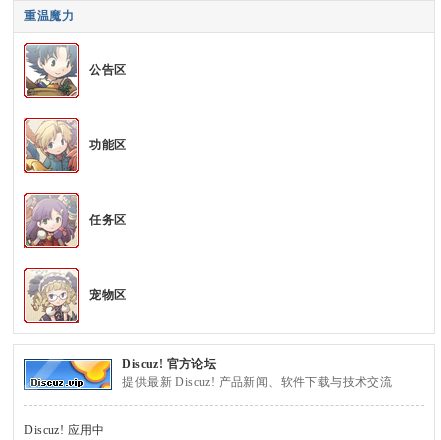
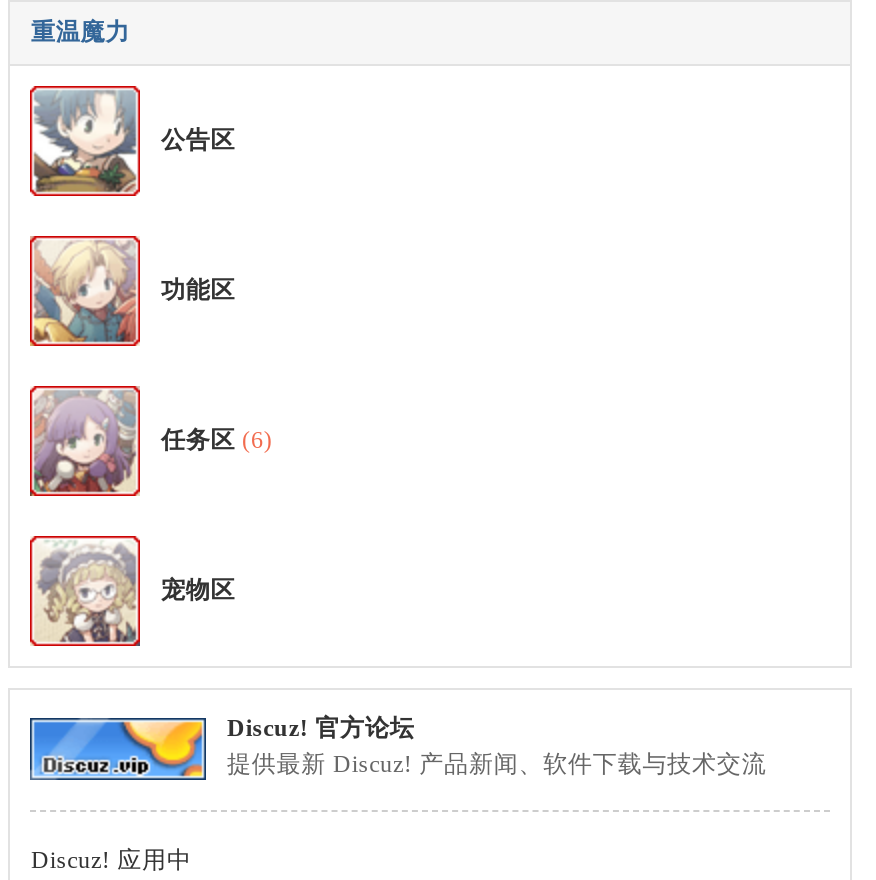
[89,213,127,227] 任务区 -> [161,426,272,454] 任务区(6)

